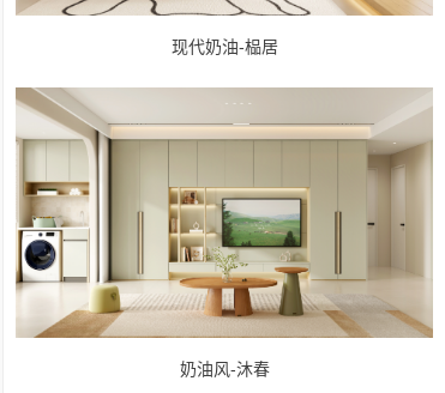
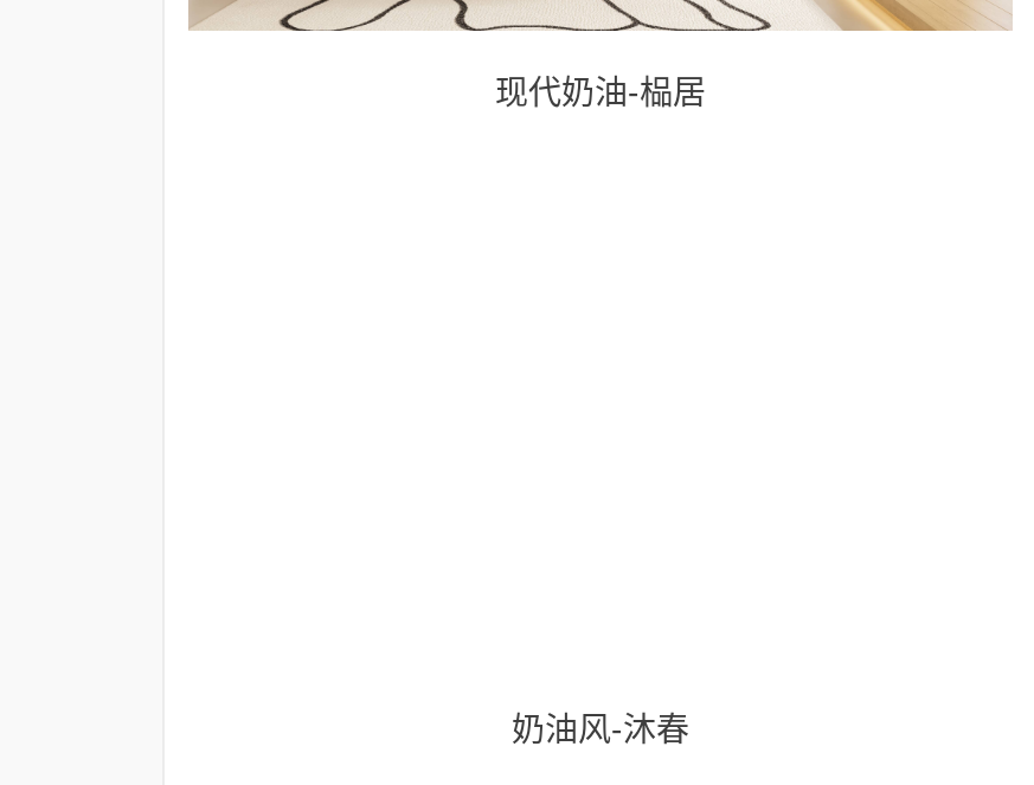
[14,86,434,339] [image] -> none

